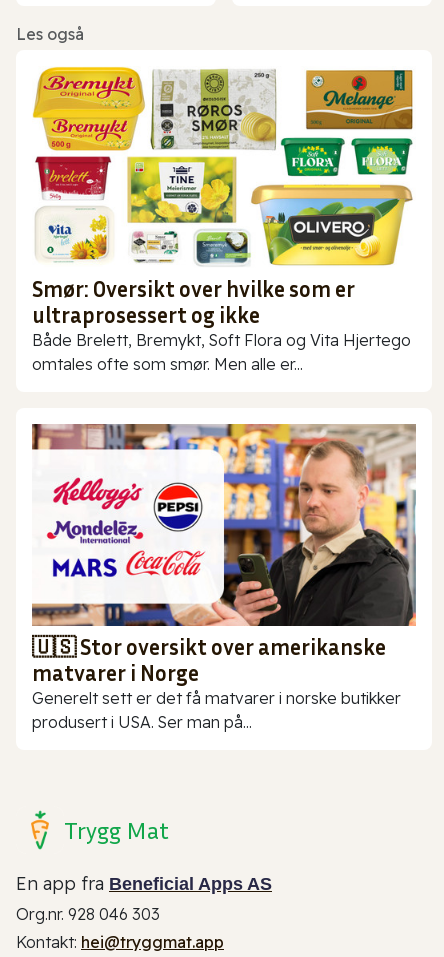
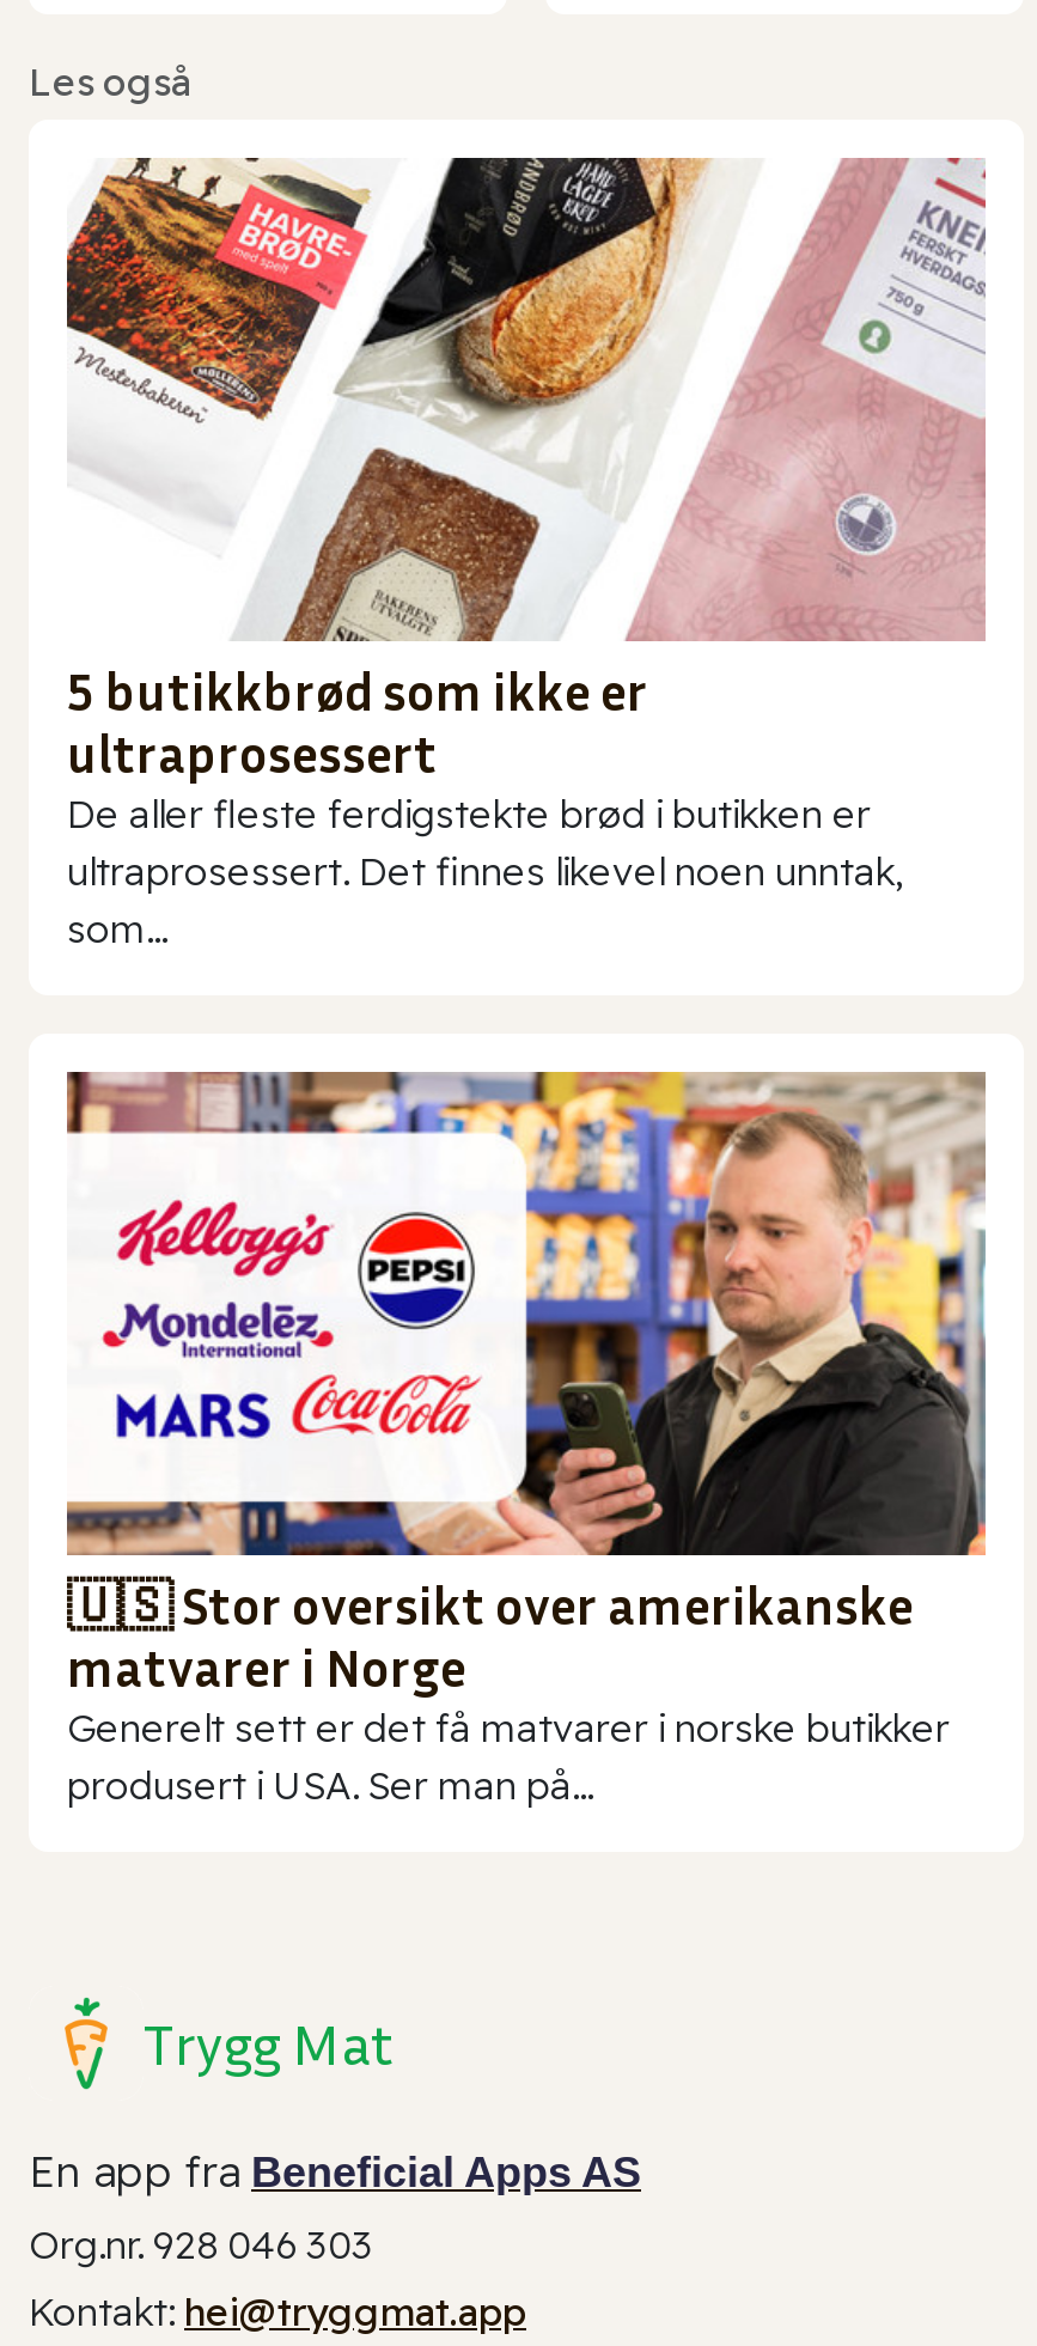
[32,66,416,374] [image] | Smør: Oversikt over hvilke som er | ultraprosessert og ikke | Både Brelett, Bremykt, Soft Flora og Vita Hjertego | omtales ofte som smør. Men alle er... -> [65,156,988,953] [image] | 5 butikkbrød som ikke er | ultraprosessert | De aller fleste ferdigstekte brød i butikken er | ultraprosessert. Det finnes likevel noen unntak, | som...

